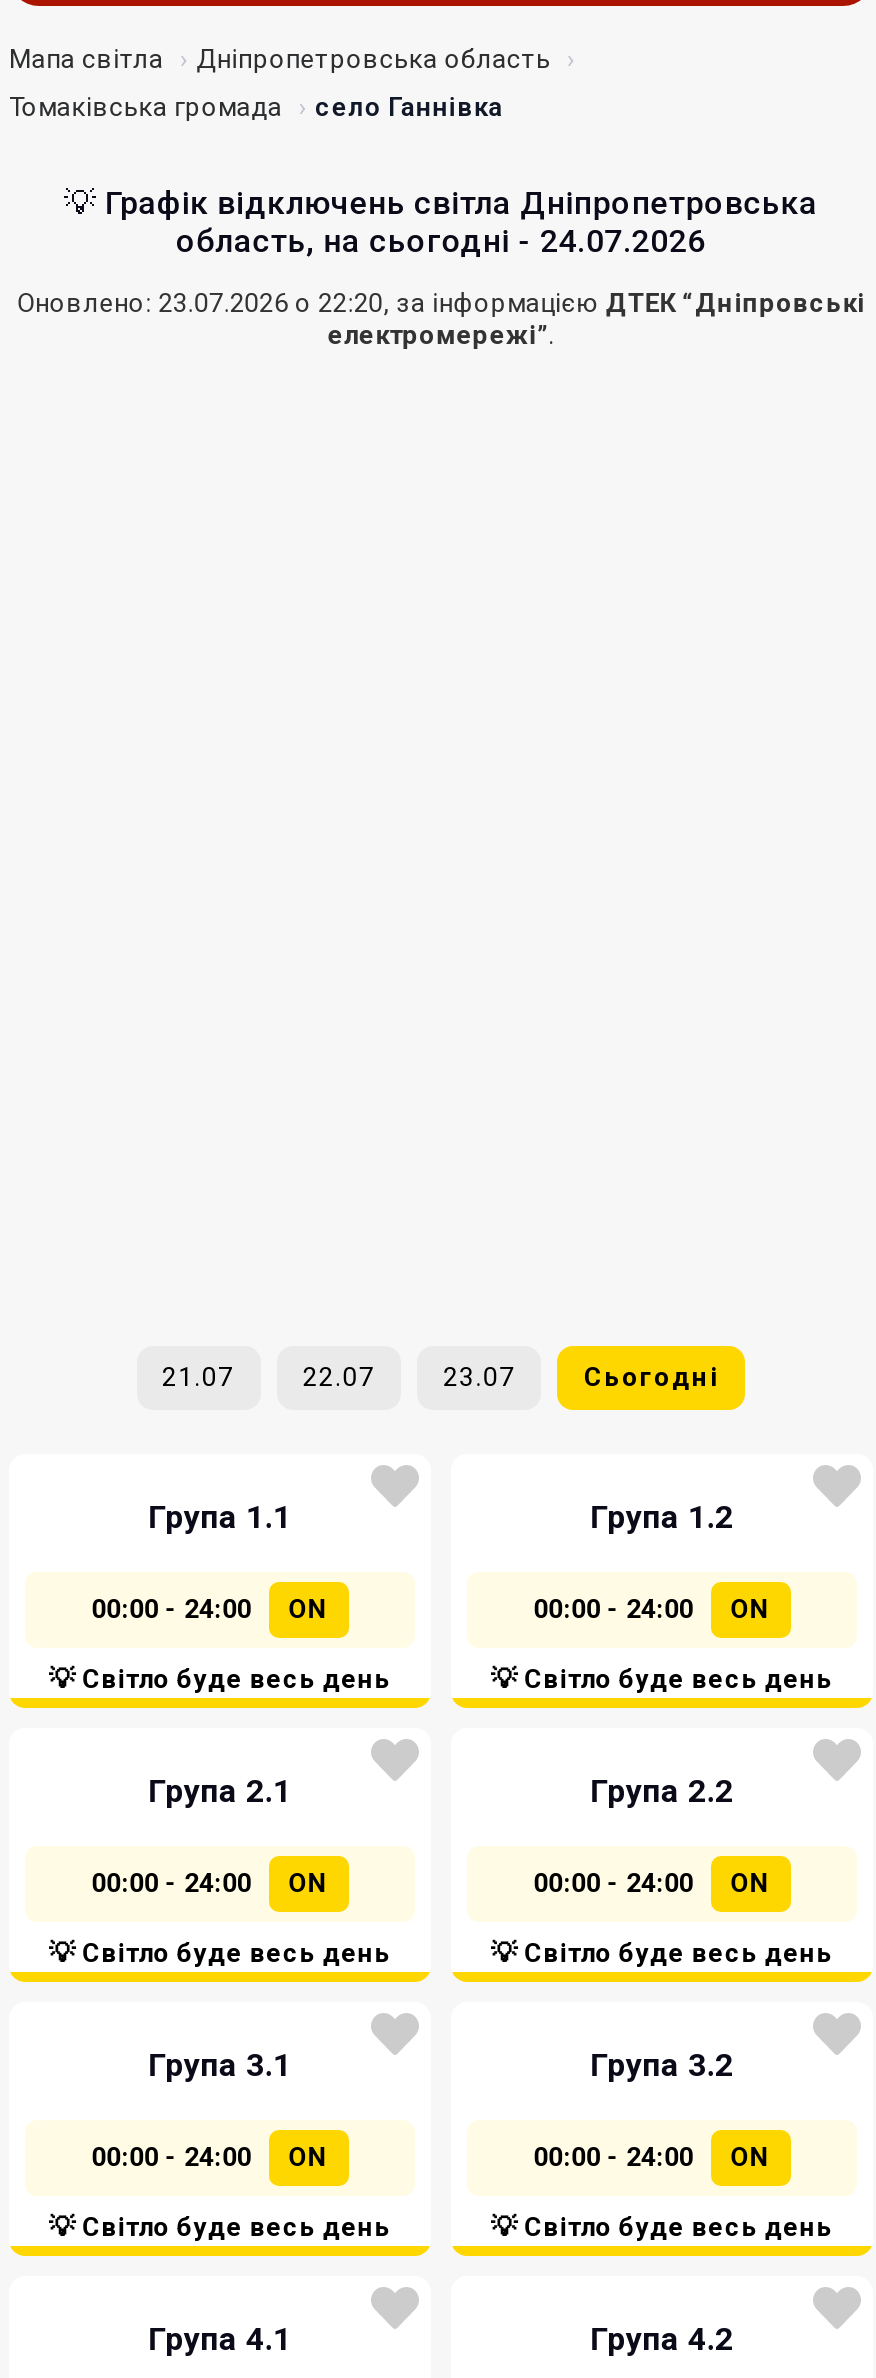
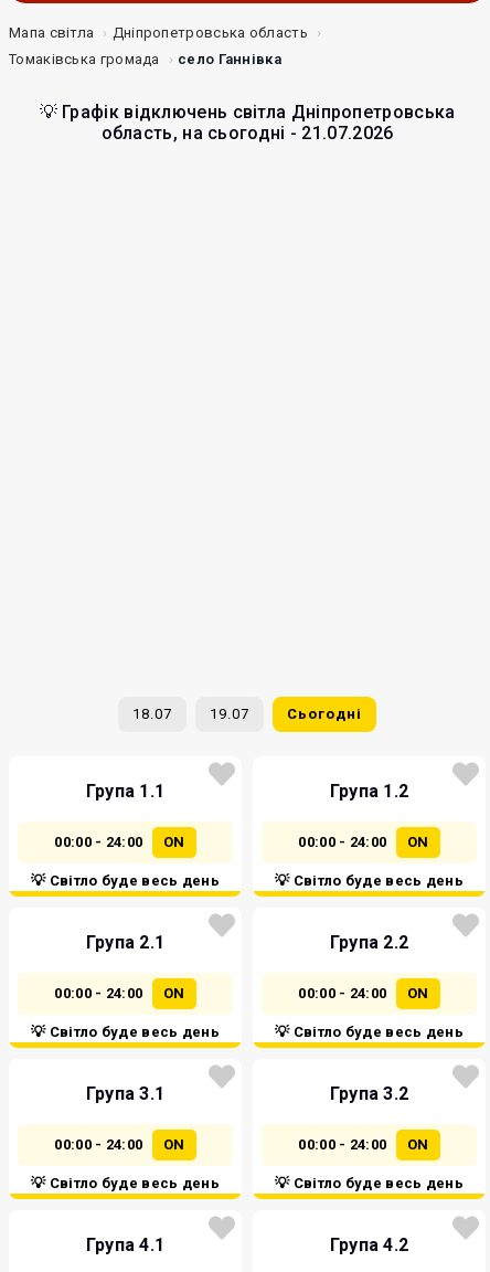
[16,222,866,350] область, на сьогодні - 24.07.2026 | Оновлено: 23.07.2026 о 22:20, за інформацією ДТЕК “Дніпровські | електромережі”. -> [101,123,393,144] область, на сьогодні - 21.07.2026
[162,1362,515,1392] 21.07 | 22.07 | 23.07 -> [132,706,249,722] 18.07 | 19.07

